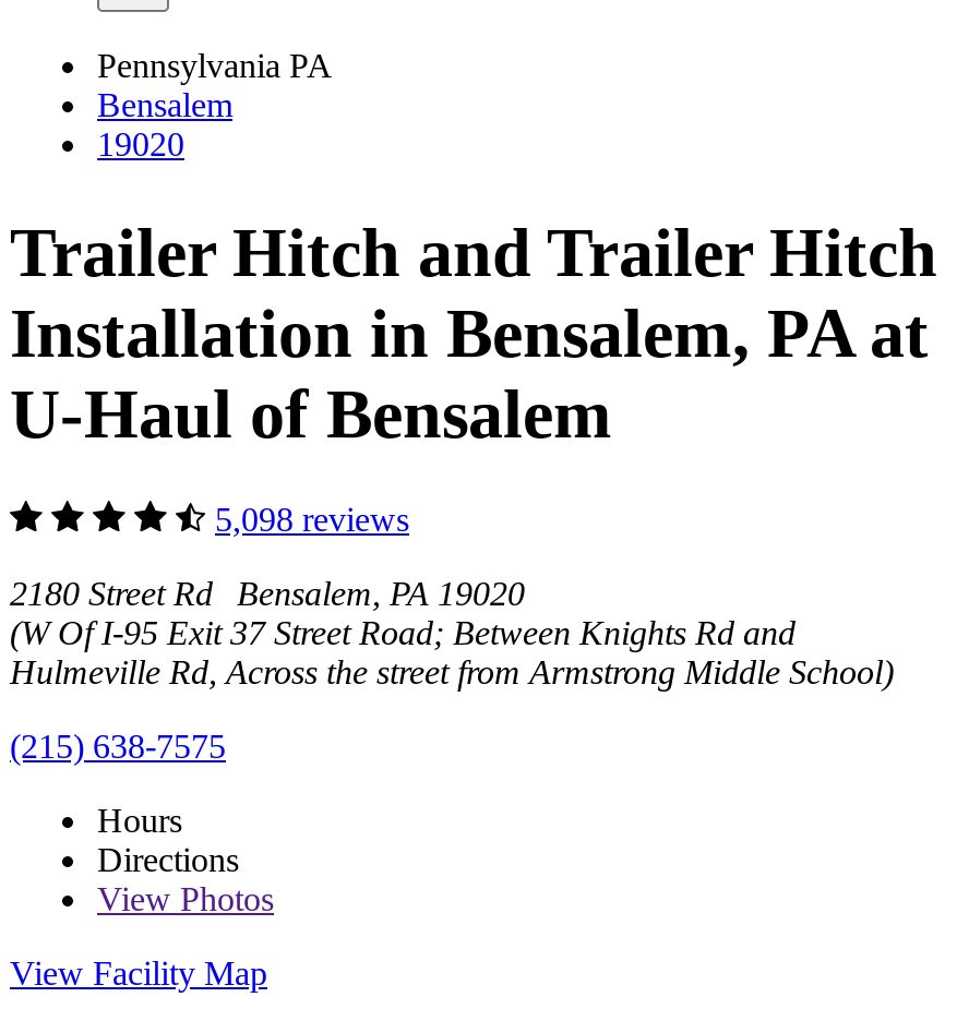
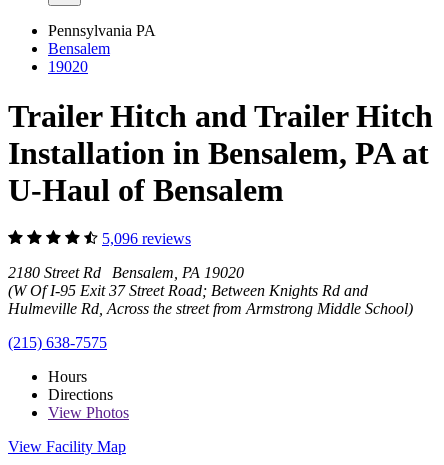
[215,501,409,538] 5,098 reviews -> [102,230,191,247] 5,096 reviews

